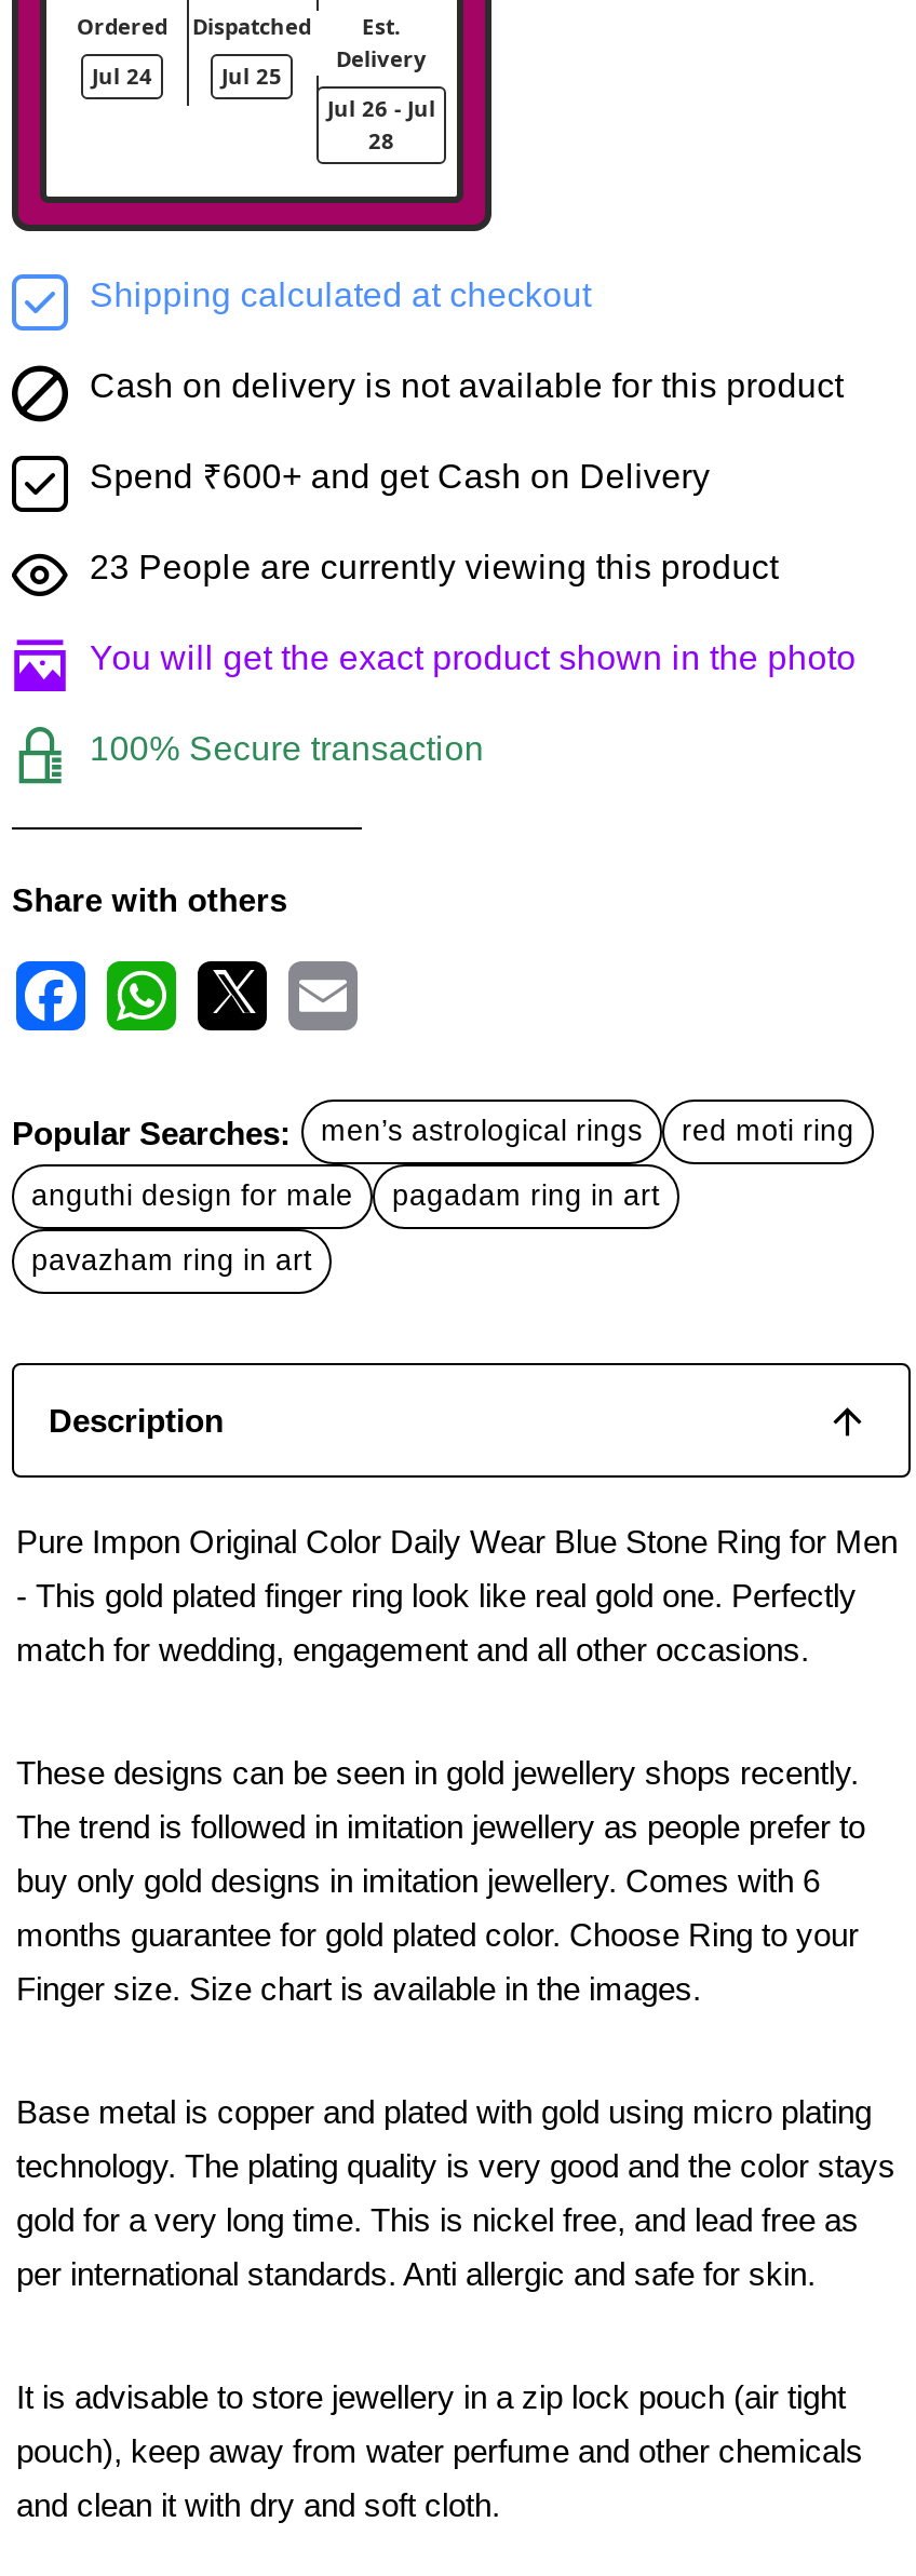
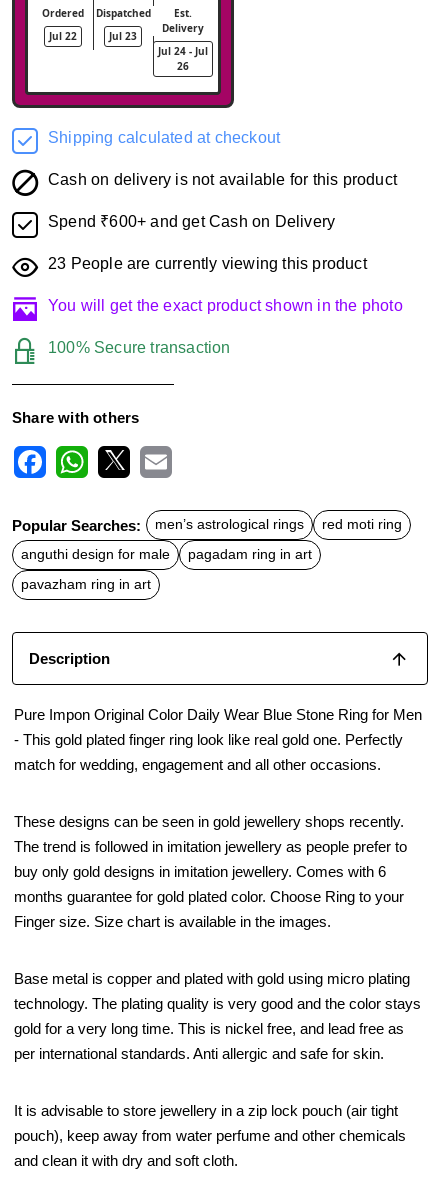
[92,61,152,91] Jul 24 -> [49,29,77,43] Jul 22
[221,61,282,91] Jul 25 -> [109,29,137,43] Jul 23
[327,94,435,124] Jul 26 - Jul -> [158,44,208,58] Jul 24 - Jul
[368,126,394,156] 28 -> [177,59,189,73] 26

